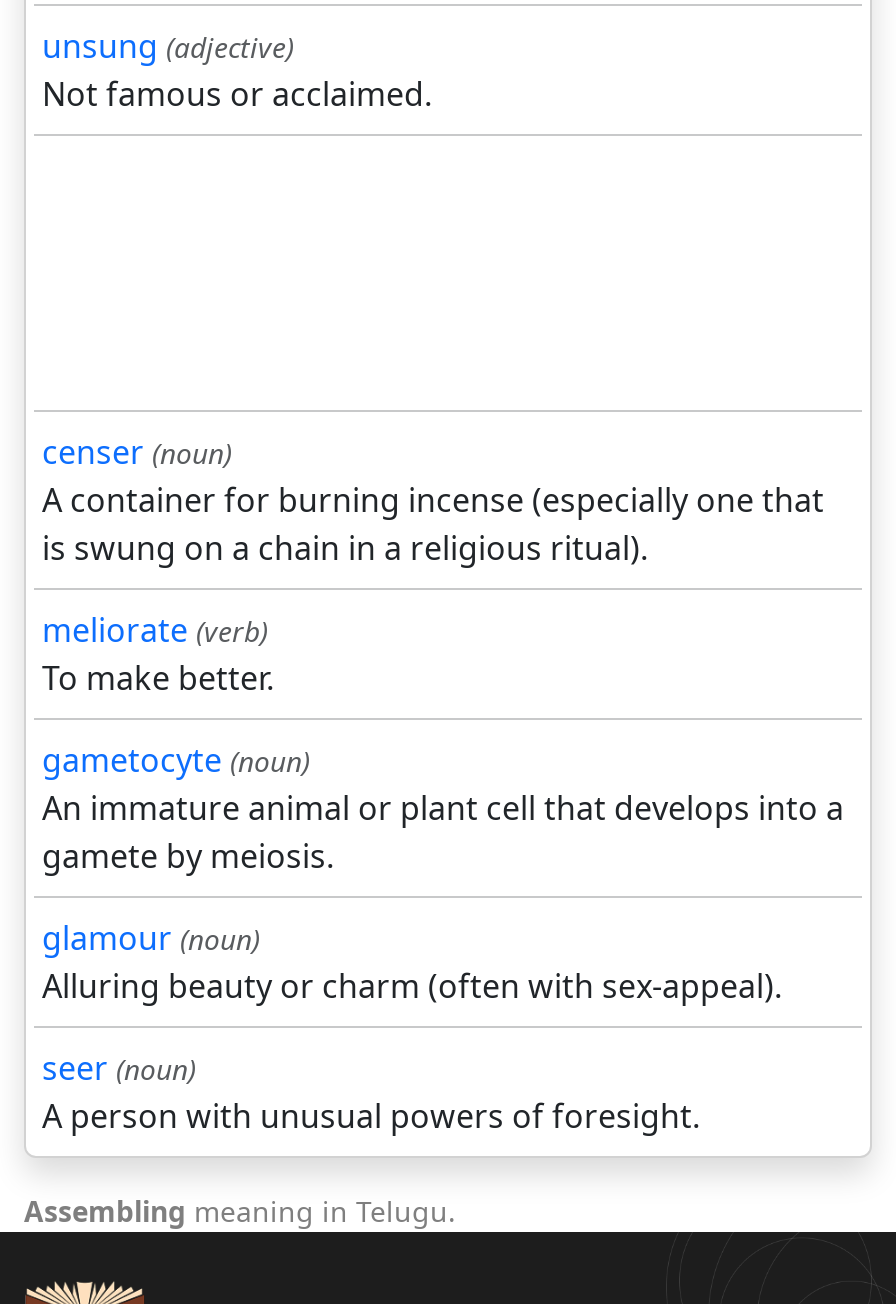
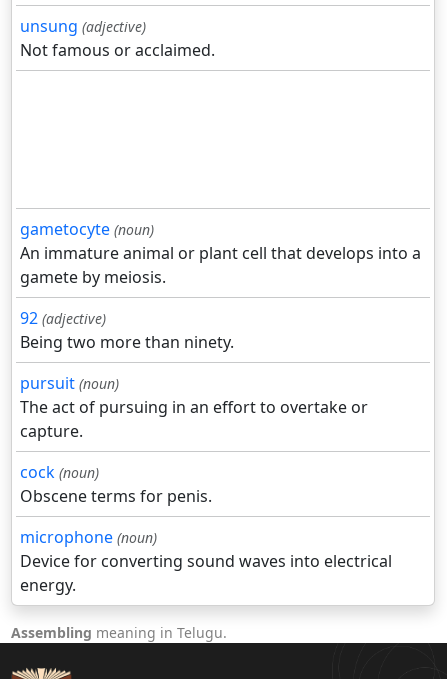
[42,430,824,700] censer (noun) | A container for burning incense (especially one that | is swung on a chain in a religious ritual). | meliorate (verb) | To make better. -> none
moved [42,738,844,878] -> [20,218,421,288]: gametocyte (noun) | An immature animal or plant cell that develops into a | gamete by meiosis.
[42,916,782,1138] glamour (noun) | Alluring beauty or charm (often with sex-appeal). | seer (noun) | A person with unusual powers of foresight. -> [20,307,392,596] 92 (adjective) | Being two more than ninety. | pursuit (noun) | The act of pursuing in an effort to overtake or | capture. | cock (noun) | Obscene terms for penis. | microphone (noun) | Device for converting sound waves into electrical | energy.

